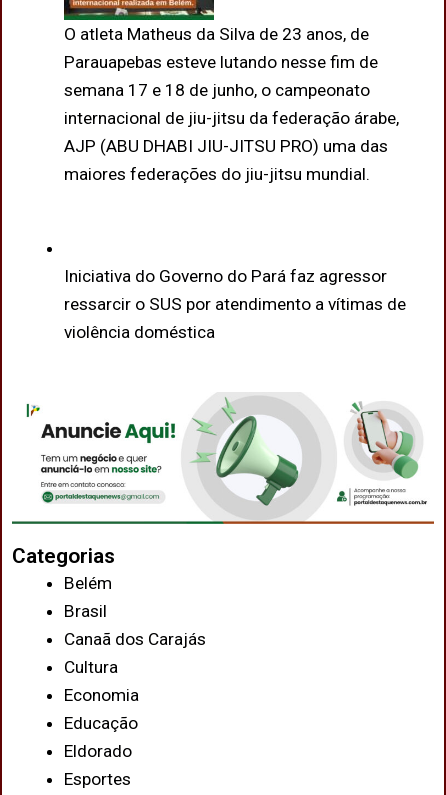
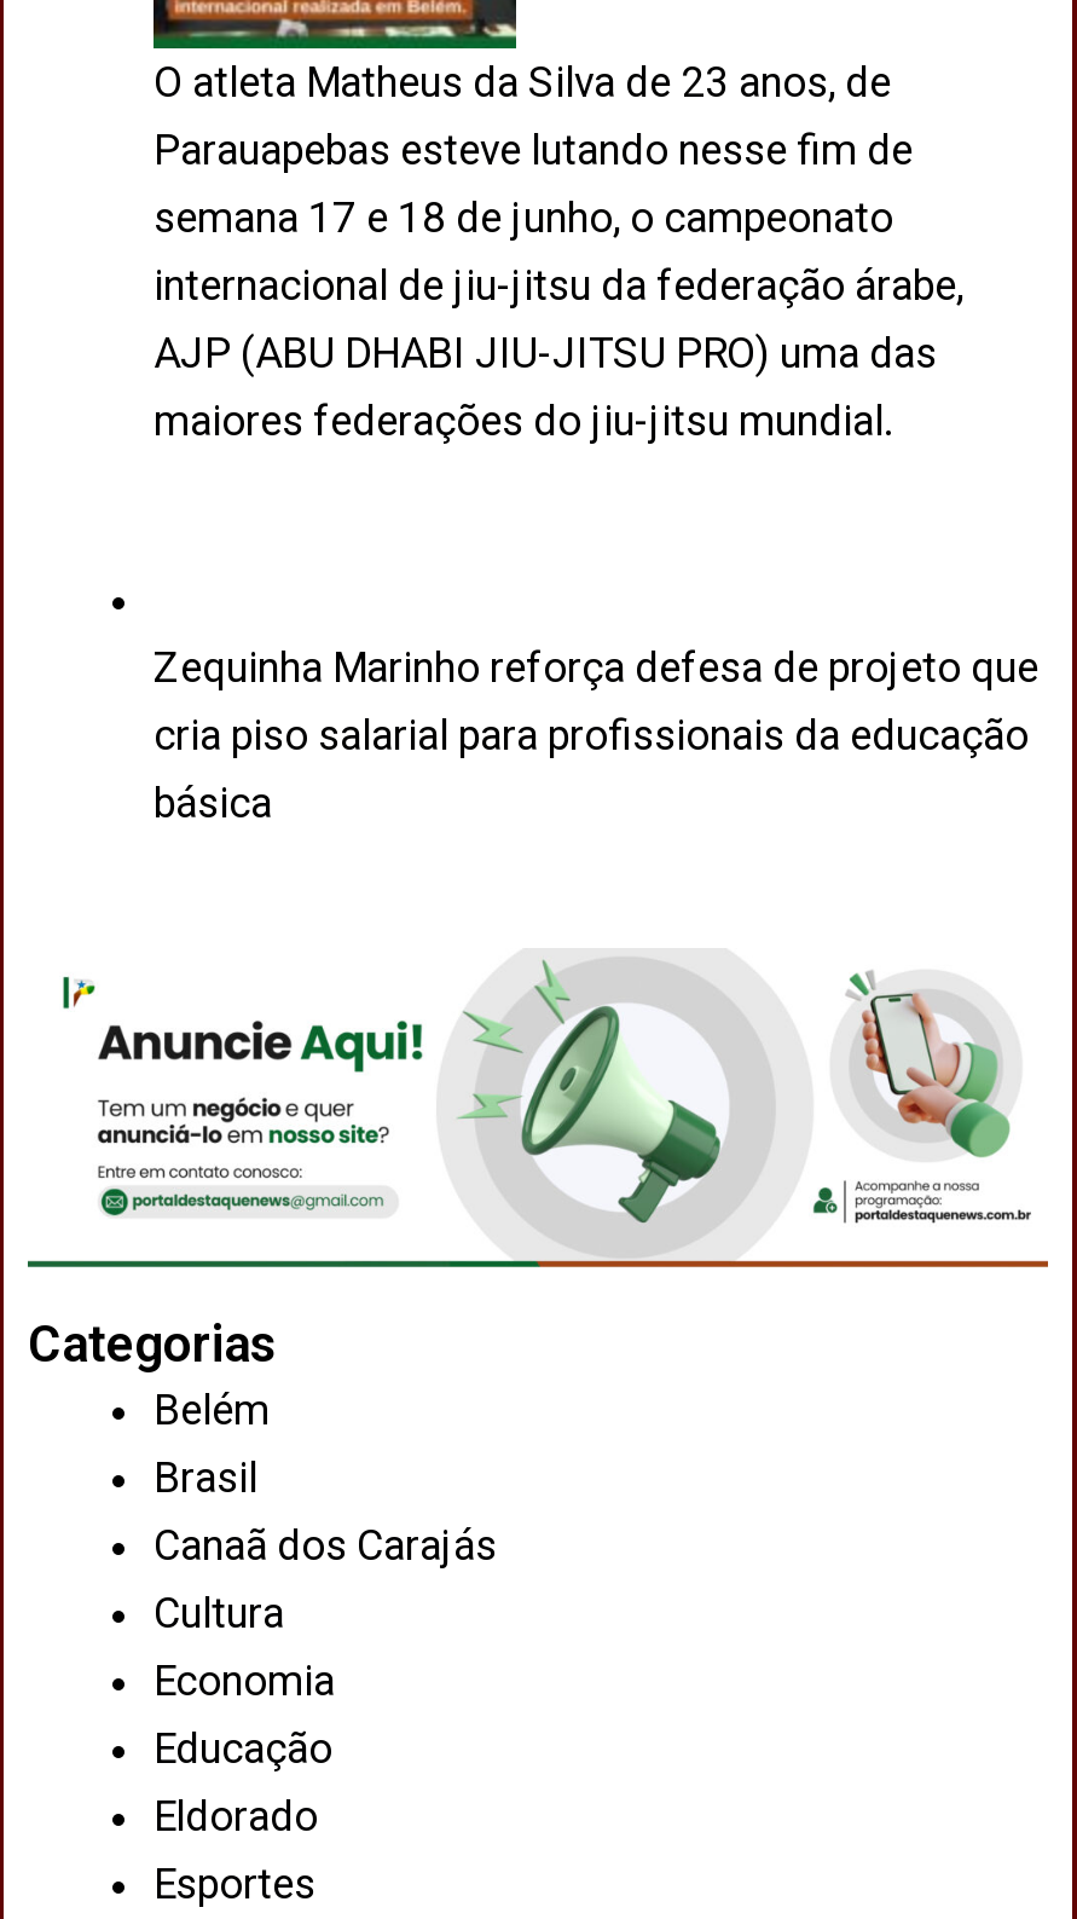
[64,266,406,342] Iniciativa do Governo do Pará faz agressor | ressarcir o SUS por atendimento a vítimas de | violência doméstica -> [154,644,1038,827] Zequinha Marinho reforça defesa de projeto que | cria piso salarial para profissionais da educação | básica

